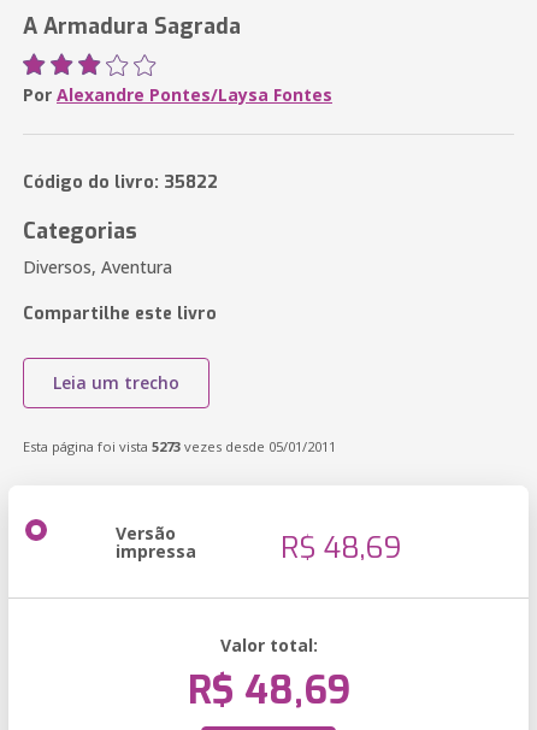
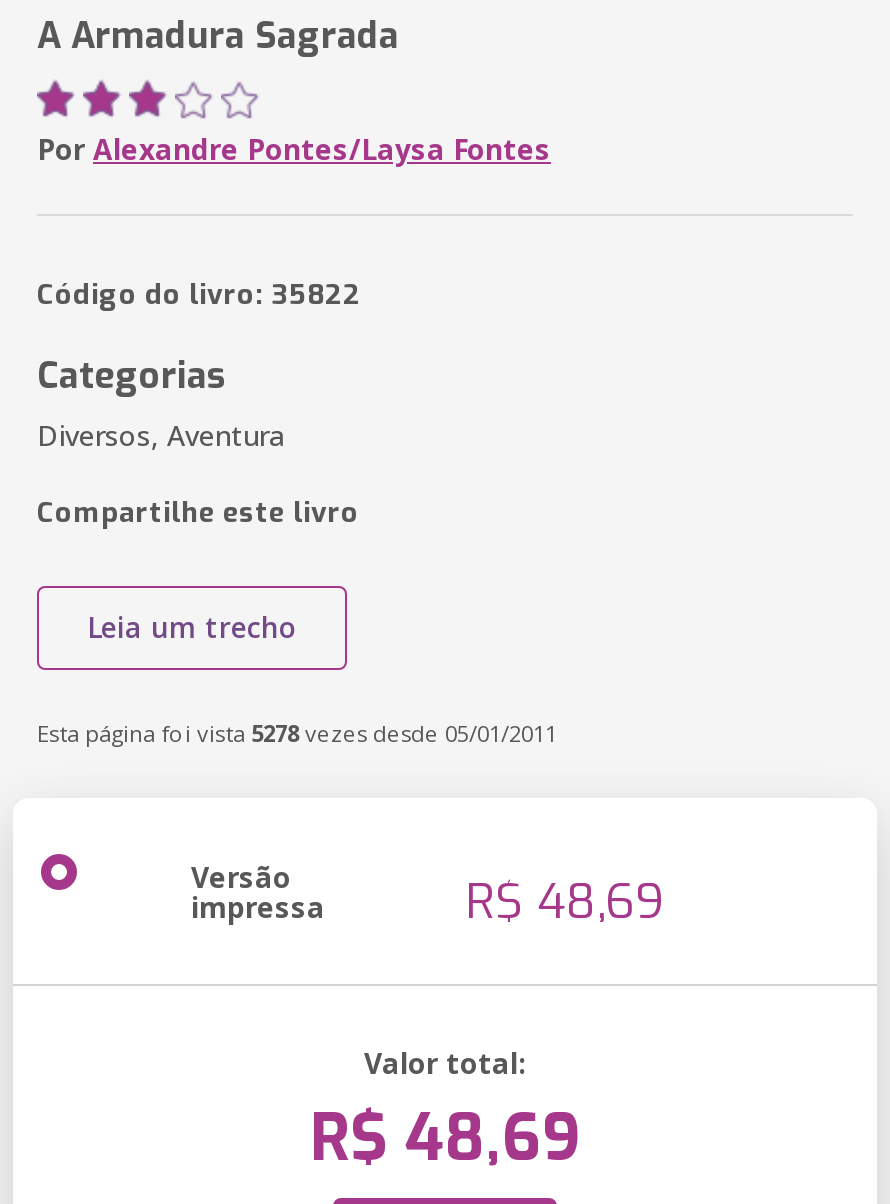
[23,437,336,455] Esta página foi vista 5273vezes desde 05/01/2011 -> [37,718,557,748] Esta página foi vista 5278vezes desde 05/01/2011

